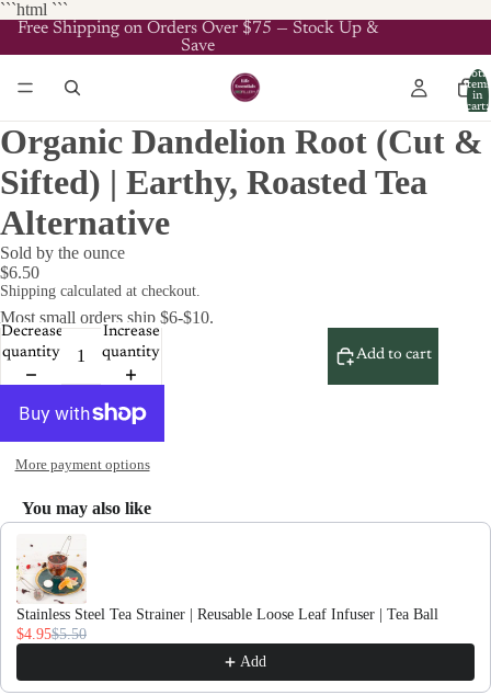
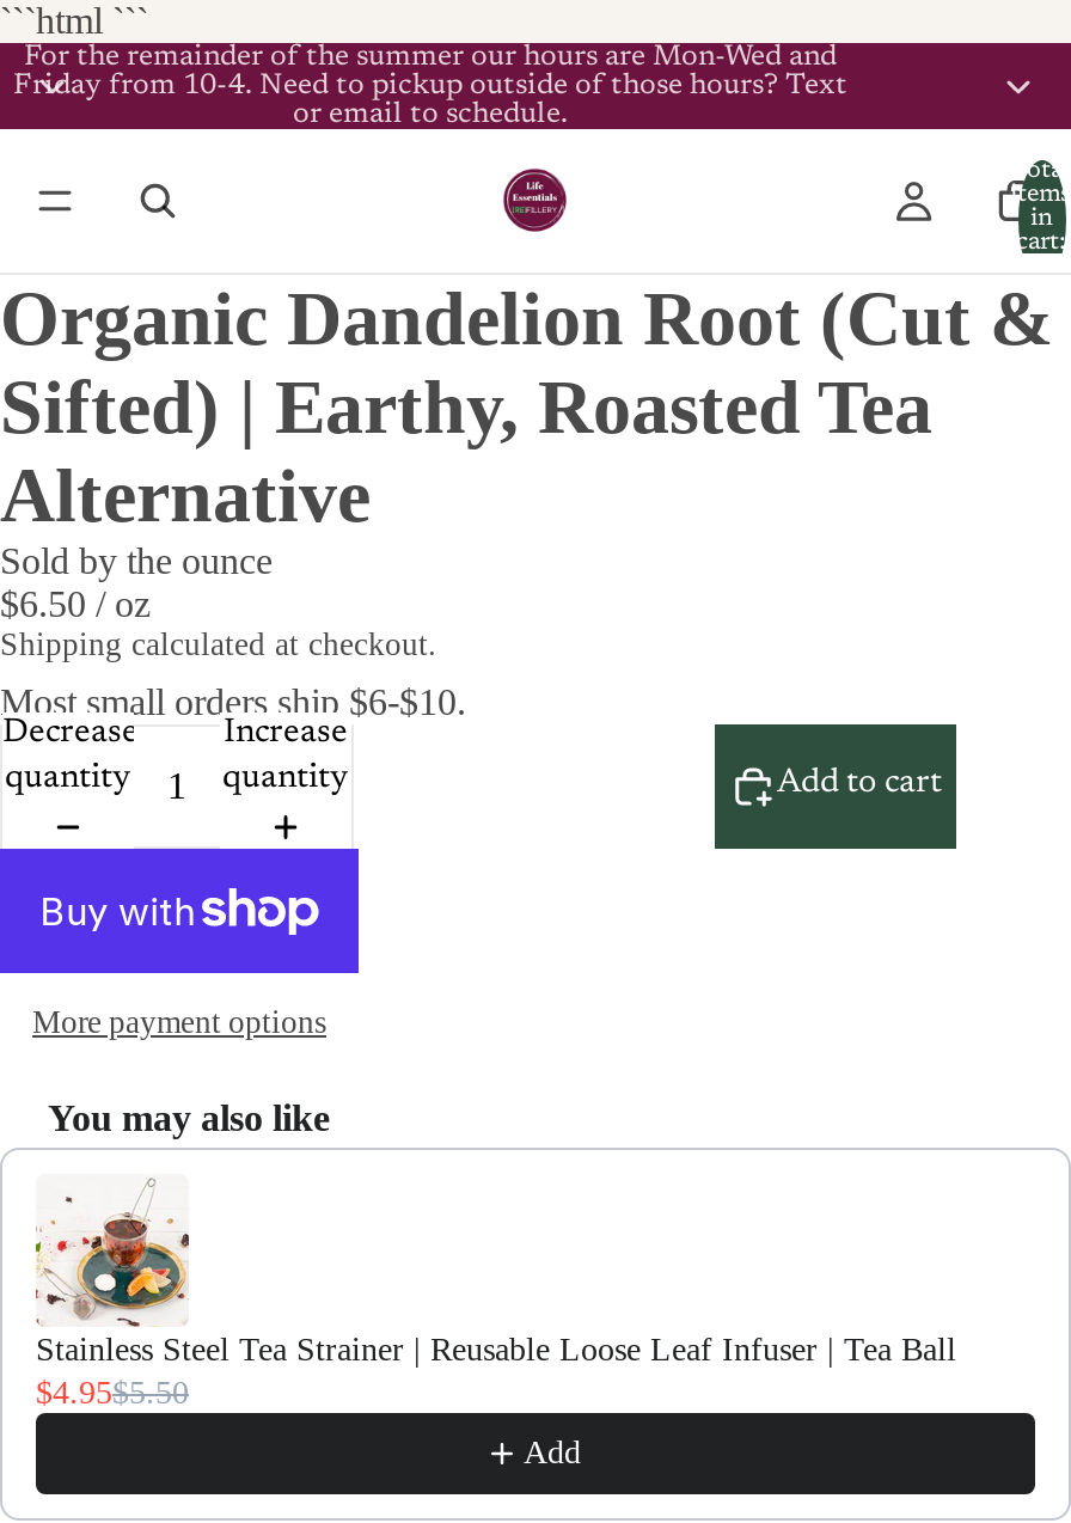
[17,20,378,55] Free Shipping on Orders Over $75 — Stock Up & | Save -> [13,43,847,129] For the remainder of the summer our hours are Mon-Wed and | Friday from 10-4. Need to pickup outside of those hours? Text | or email to schedule.
[0,263,39,282] $6.50 -> [0,583,151,624] $6.50 / oz

